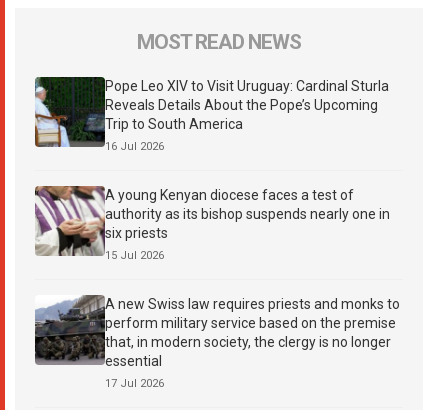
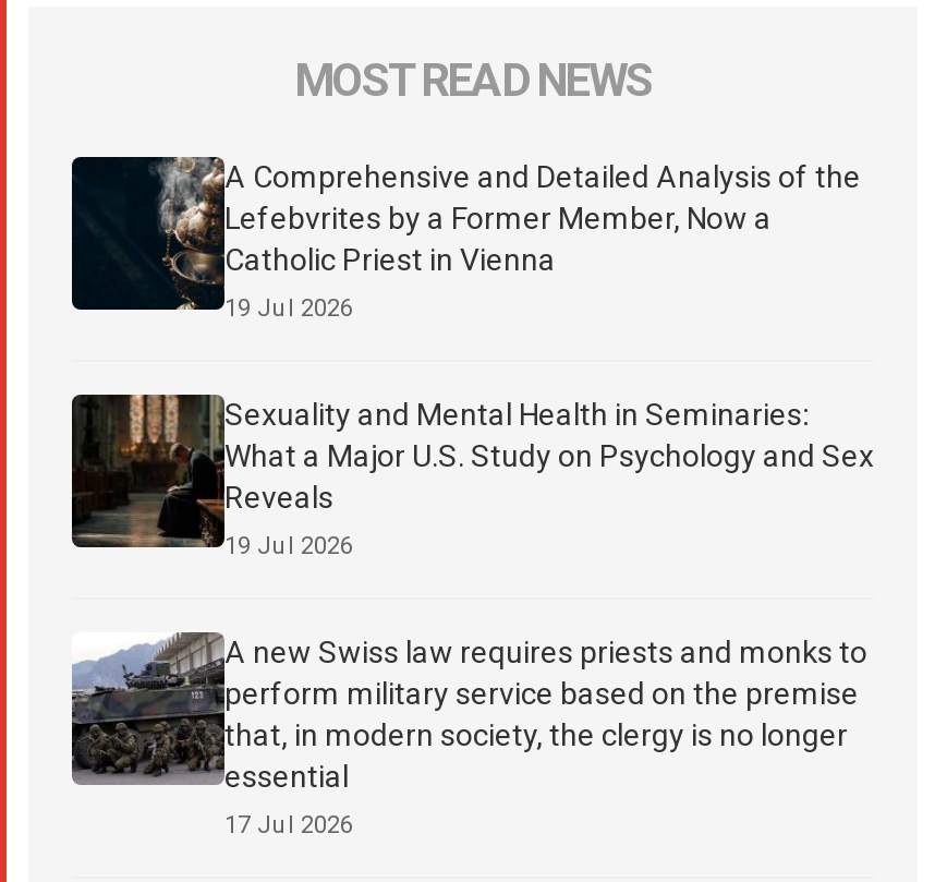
[34,77,389,148] [image] | Pope Leo XIV to Visit Uruguay: Cardinal Sturla | Reveals Details About the Pope’s Upcoming | Trip to South America -> [70,157,861,312] [image] | A Comprehensive and Detailed Analysis of the | Lefebvrites by a Former Member, Now a | Catholic Priest in Vienna
[105,140,164,153] 16 Jul 2026 -> [224,294,353,322] 19 Jul 2026
[34,185,390,256] [image] | A young Kenyan diocese faces a test of | authority as its bishop suspends nearly one in | six priests -> [70,392,874,549] [image] | Sexuality and Mental Health in Seminaries: | What a Major U.S. Study on Psychology and Sex | Reveals
[105,249,164,262] 15 Jul 2026 -> [224,531,353,560] 19 Jul 2026

